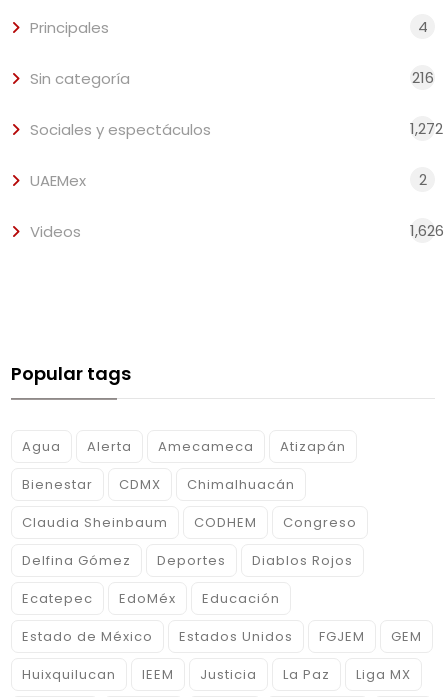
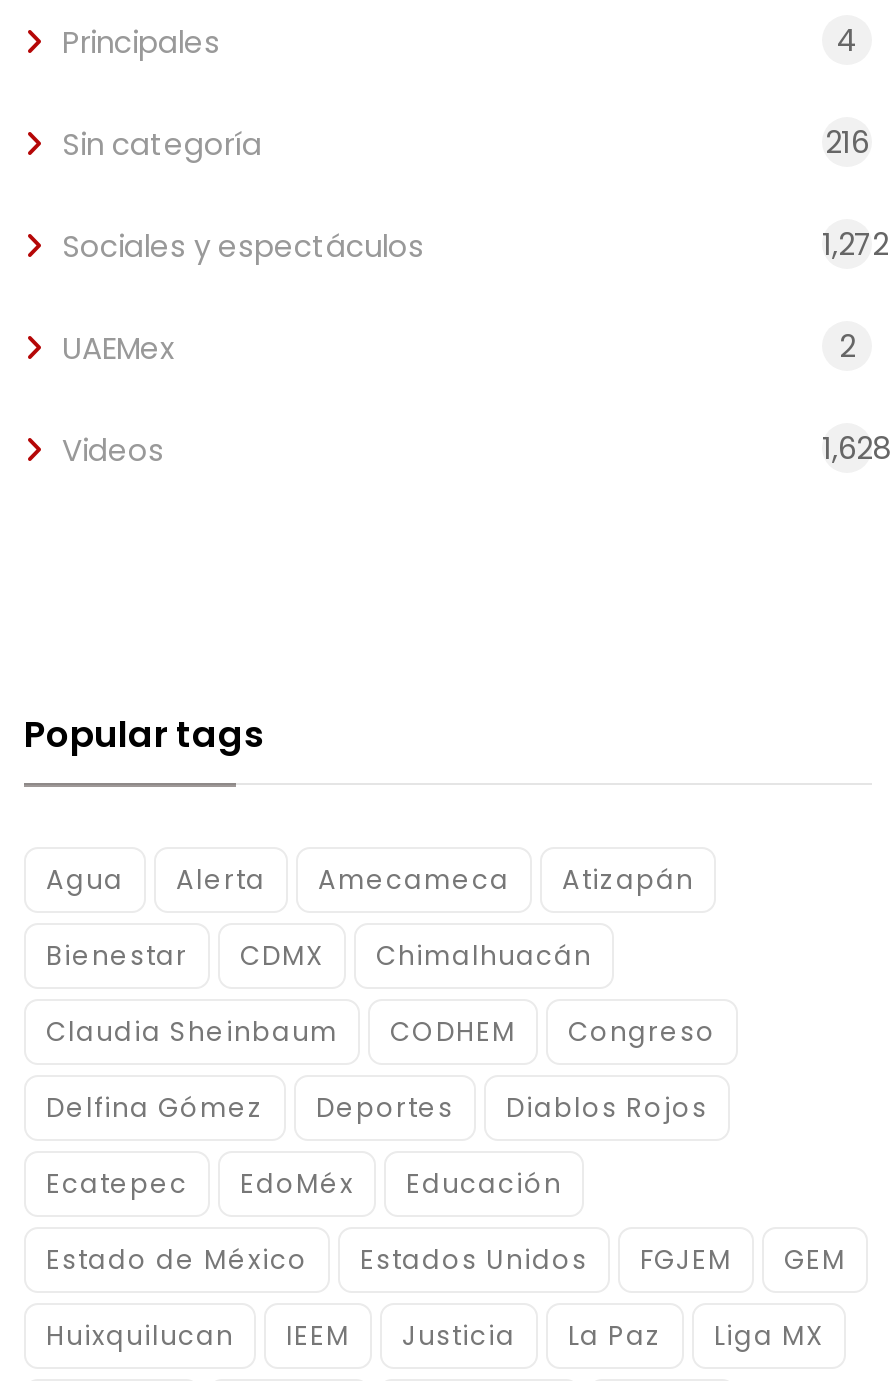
[410,220,444,241] 1,626 -> [822,427,890,469] 1,628

